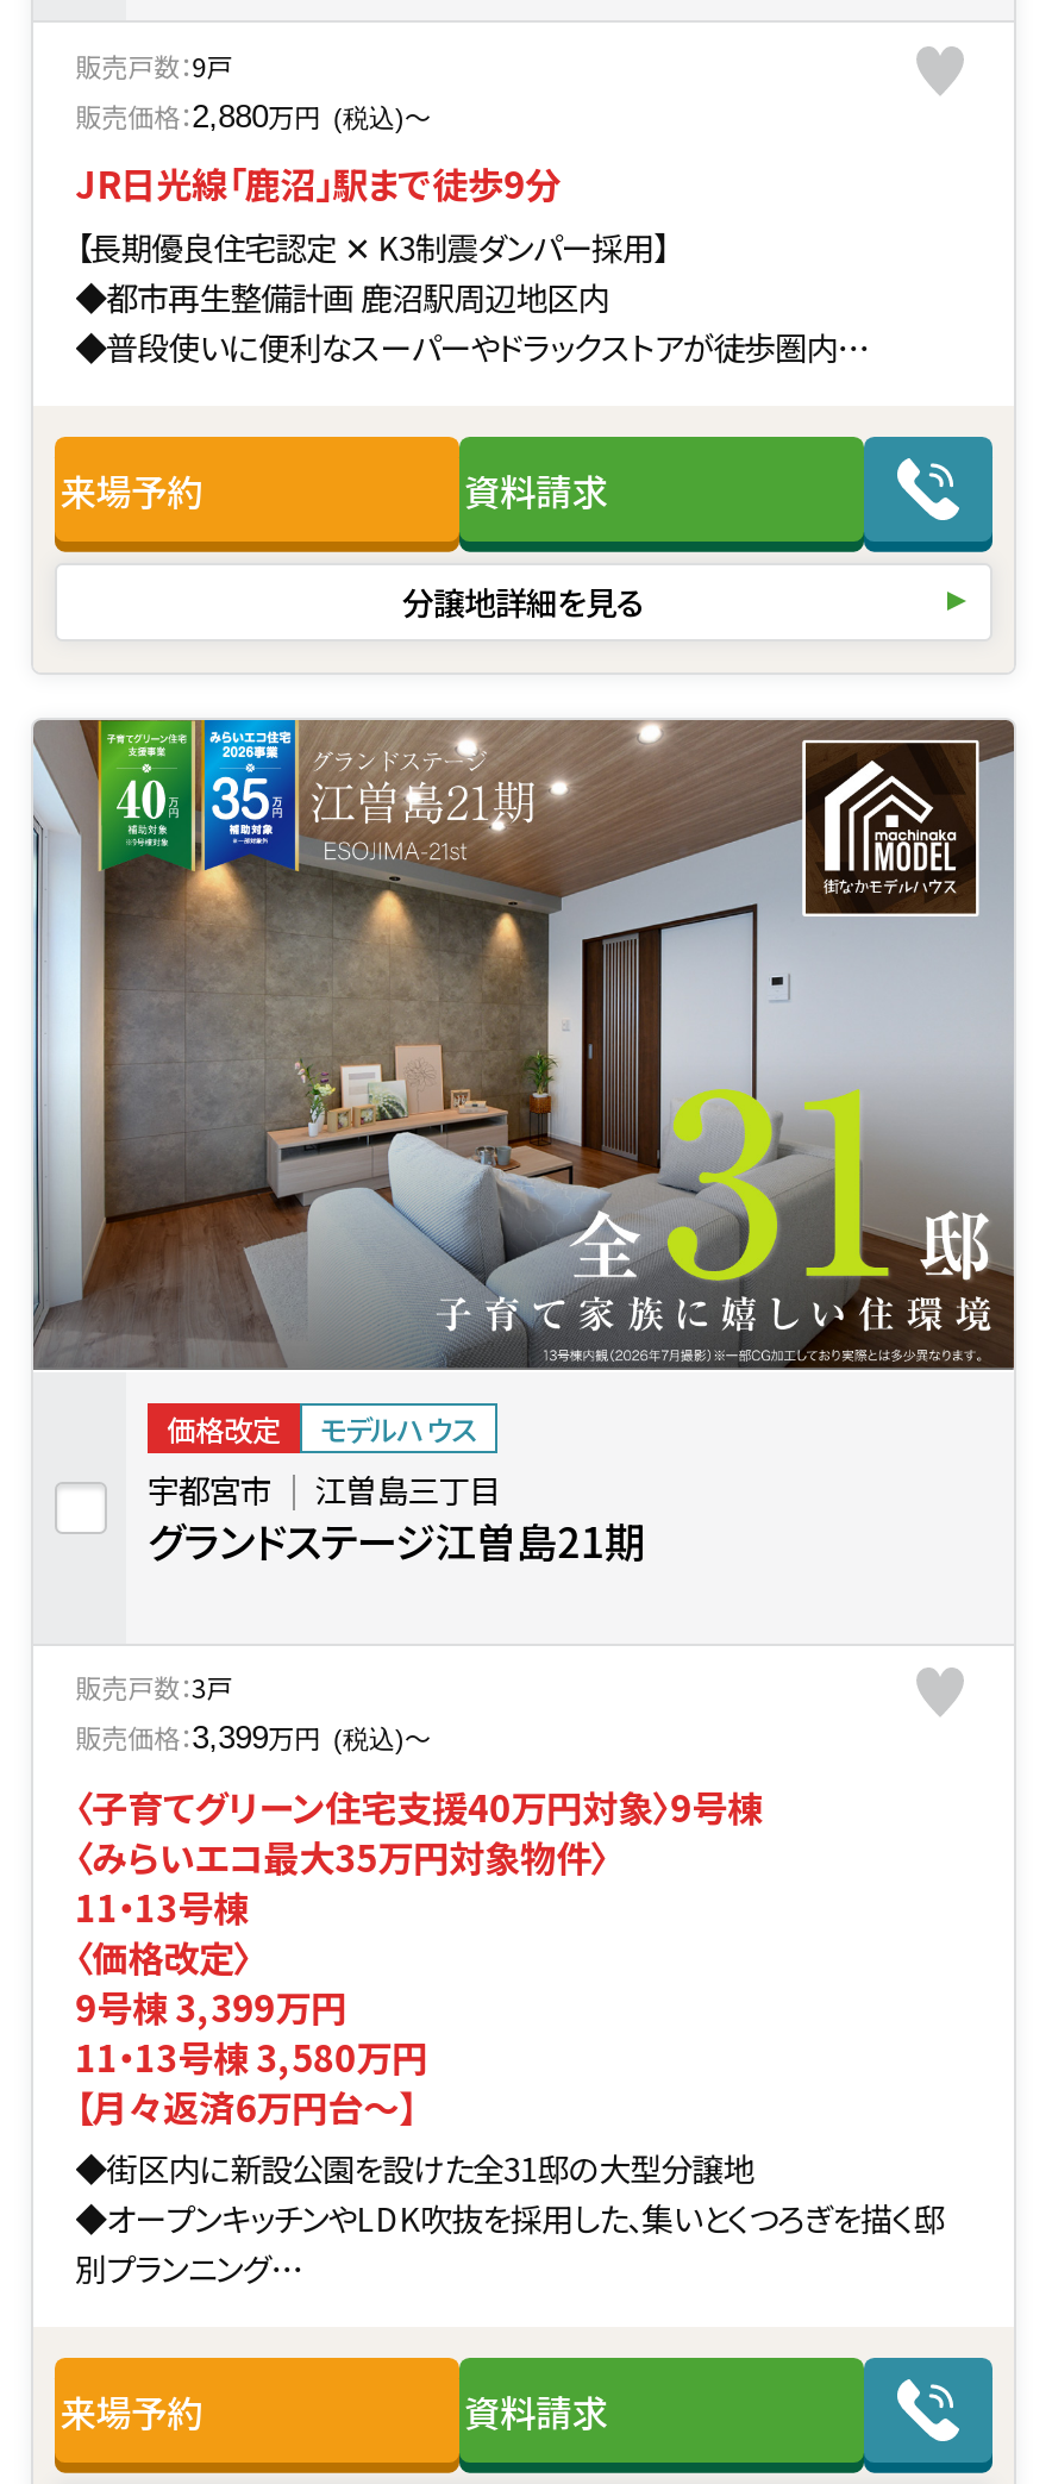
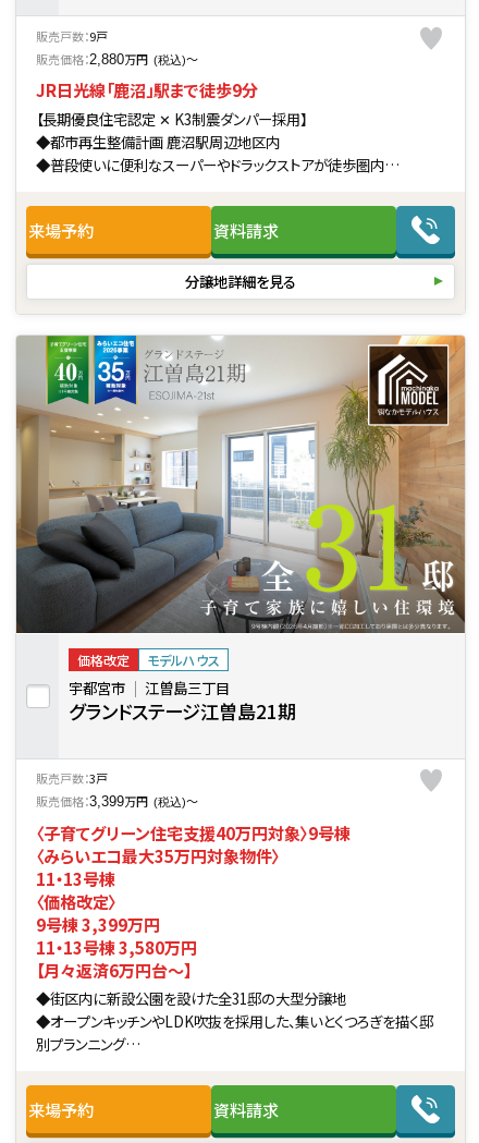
[31,718,1016,1370] [image] -> [15,335,466,634] [image]

